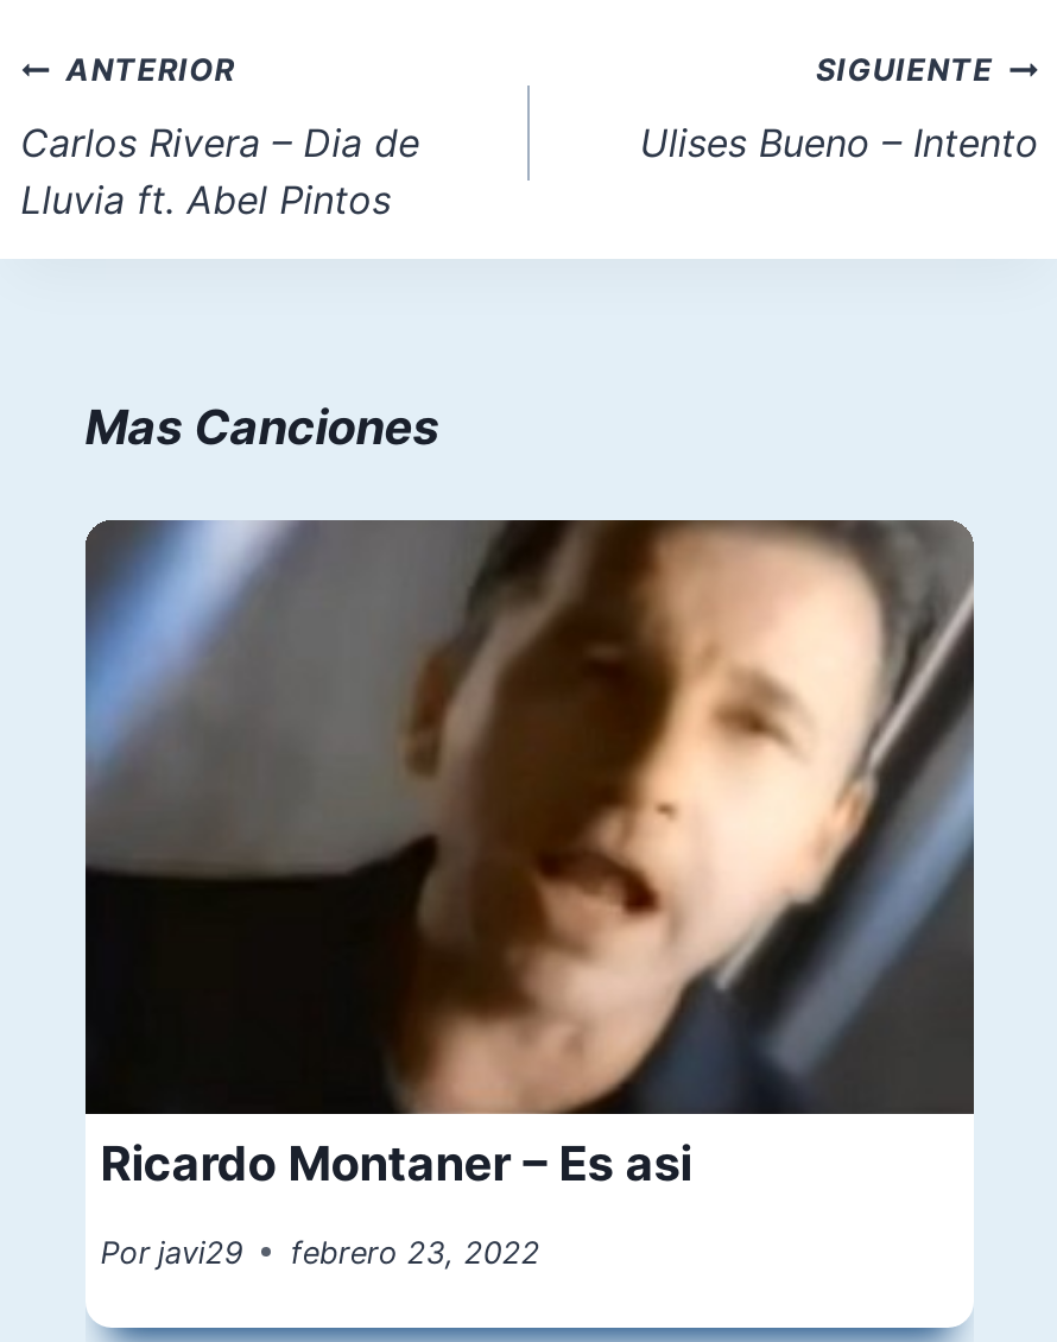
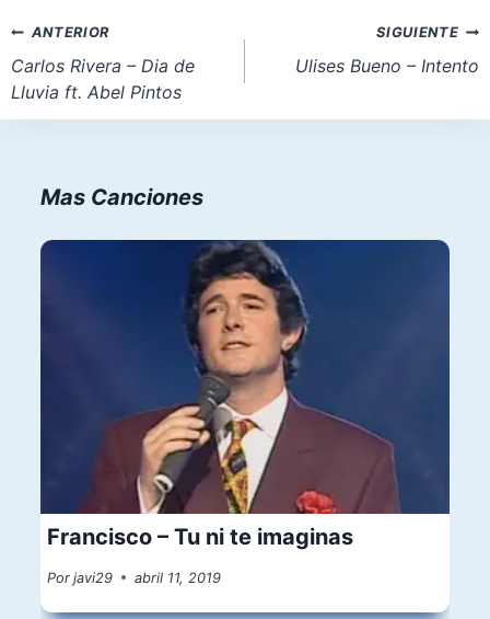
[86,518,974,1192] [image] | Ricardo Montaner – Es asi -> [39,239,450,550] [image] | Francisco – Tu ni te imaginas
[100,1235,540,1270] Por javi29 febrero 23, 2022 -> [47,569,221,586] Por javi29 abril 11, 2019

